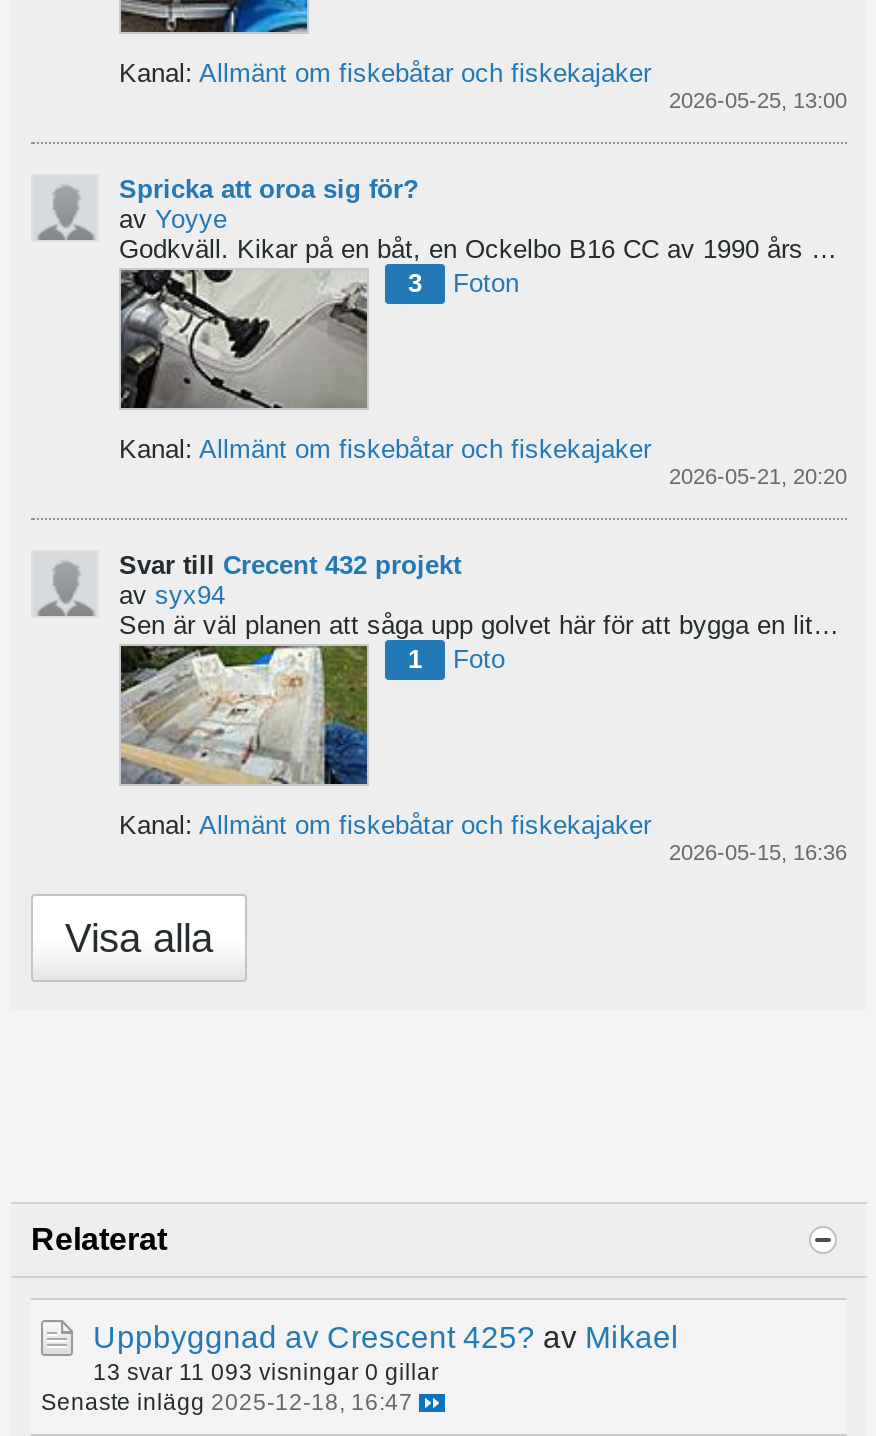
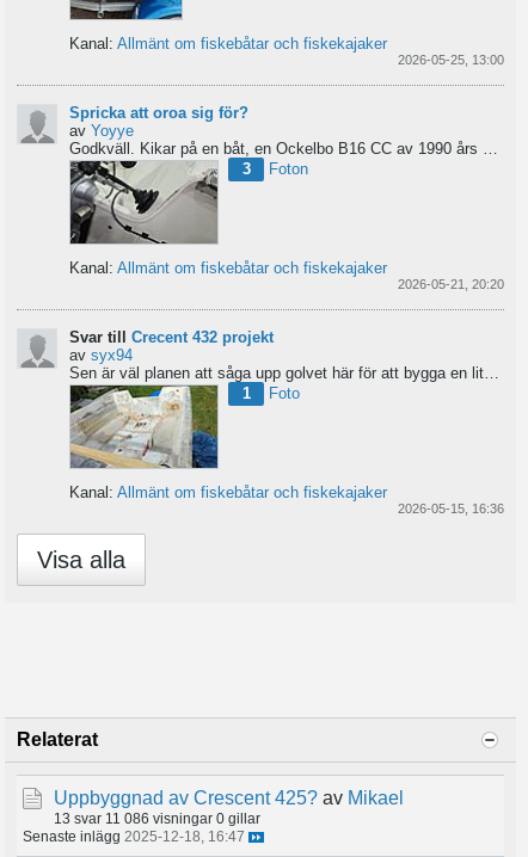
[93,1358,439,1384] 13 svar 11 093 visningar 0 gillar -> [54,811,260,826] 13 svar 11 086 visningar 0 gillar

